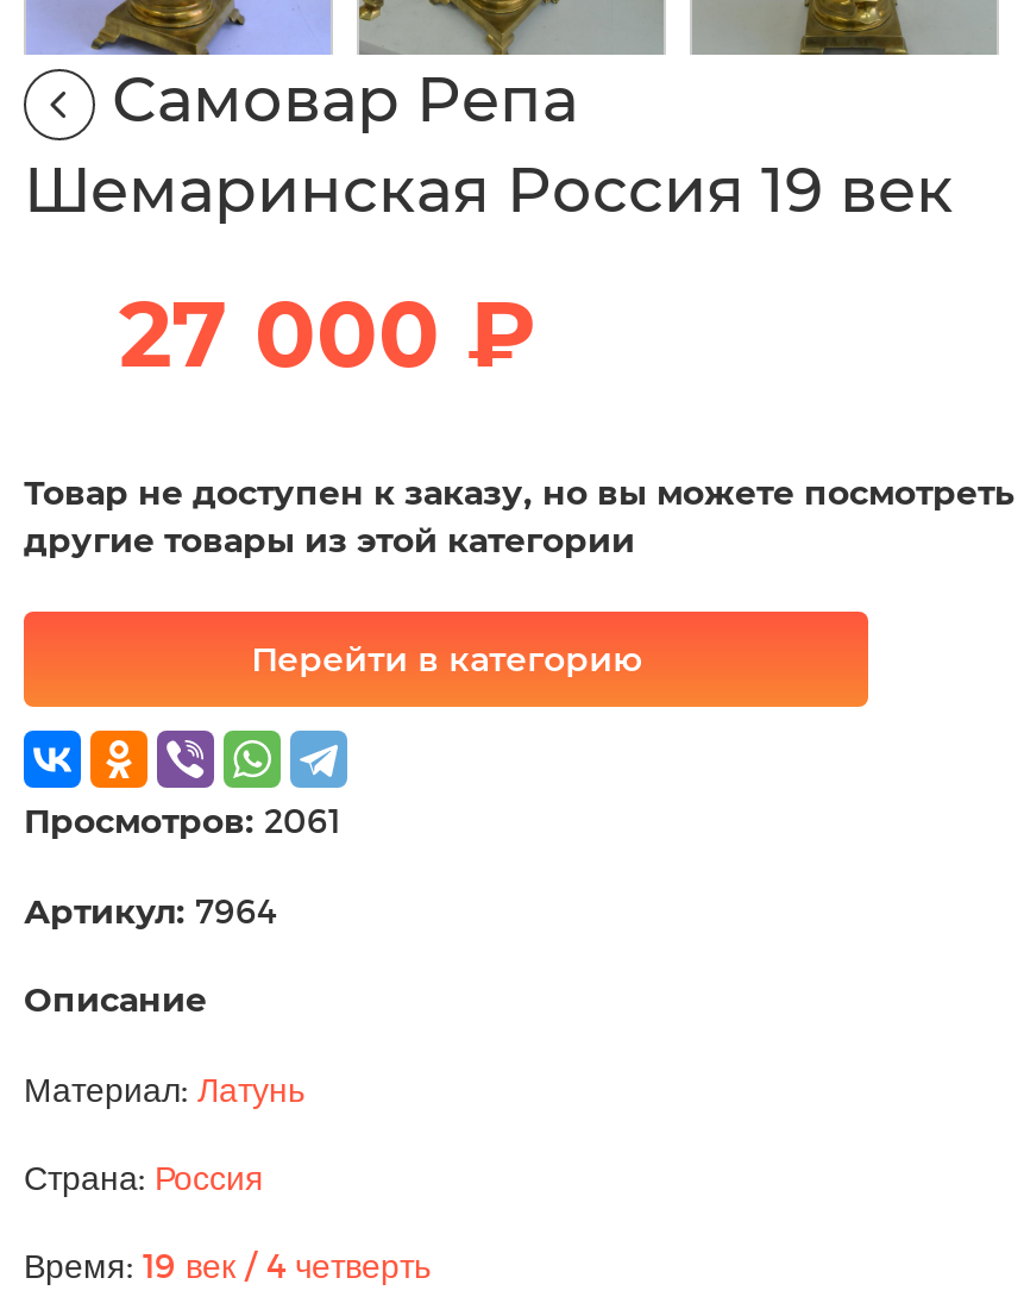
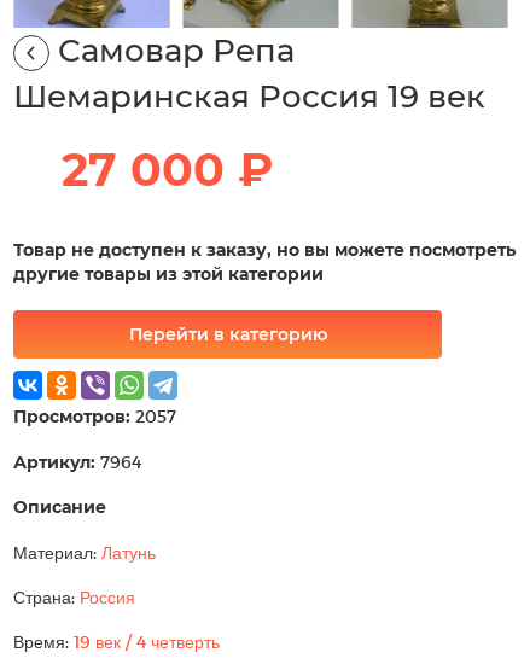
[24,800,340,842] Просмотров: 2061 -> [13,406,176,427] Просмотров: 2057

